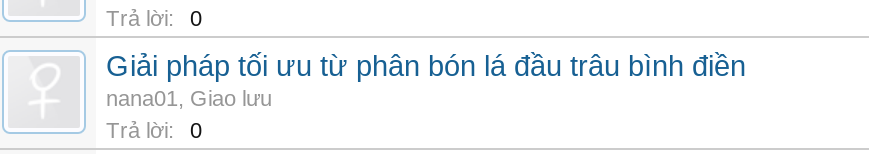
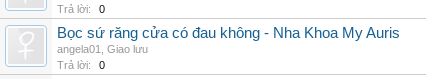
[106,50,746,110] Giải pháp tối ưu từ phân bón lá đầu trâu bình điền | nana01, Giao lưu -> [57,25,400,55] Bọc sứ răng cửa có đau không - Nha Khoa My Auris | angela01, Giao lưu

